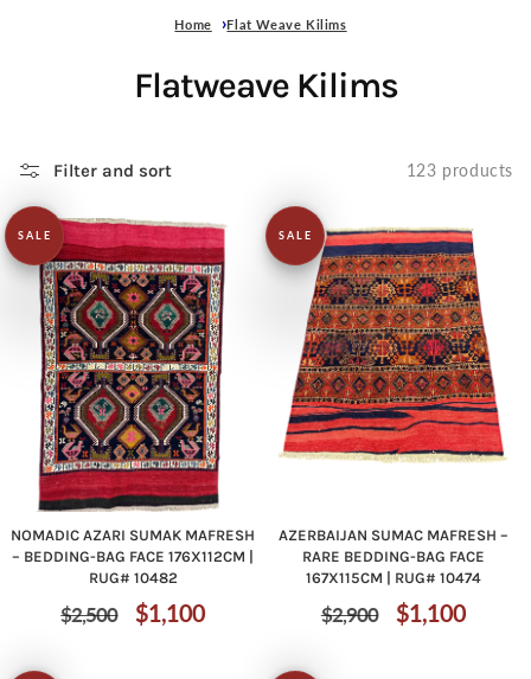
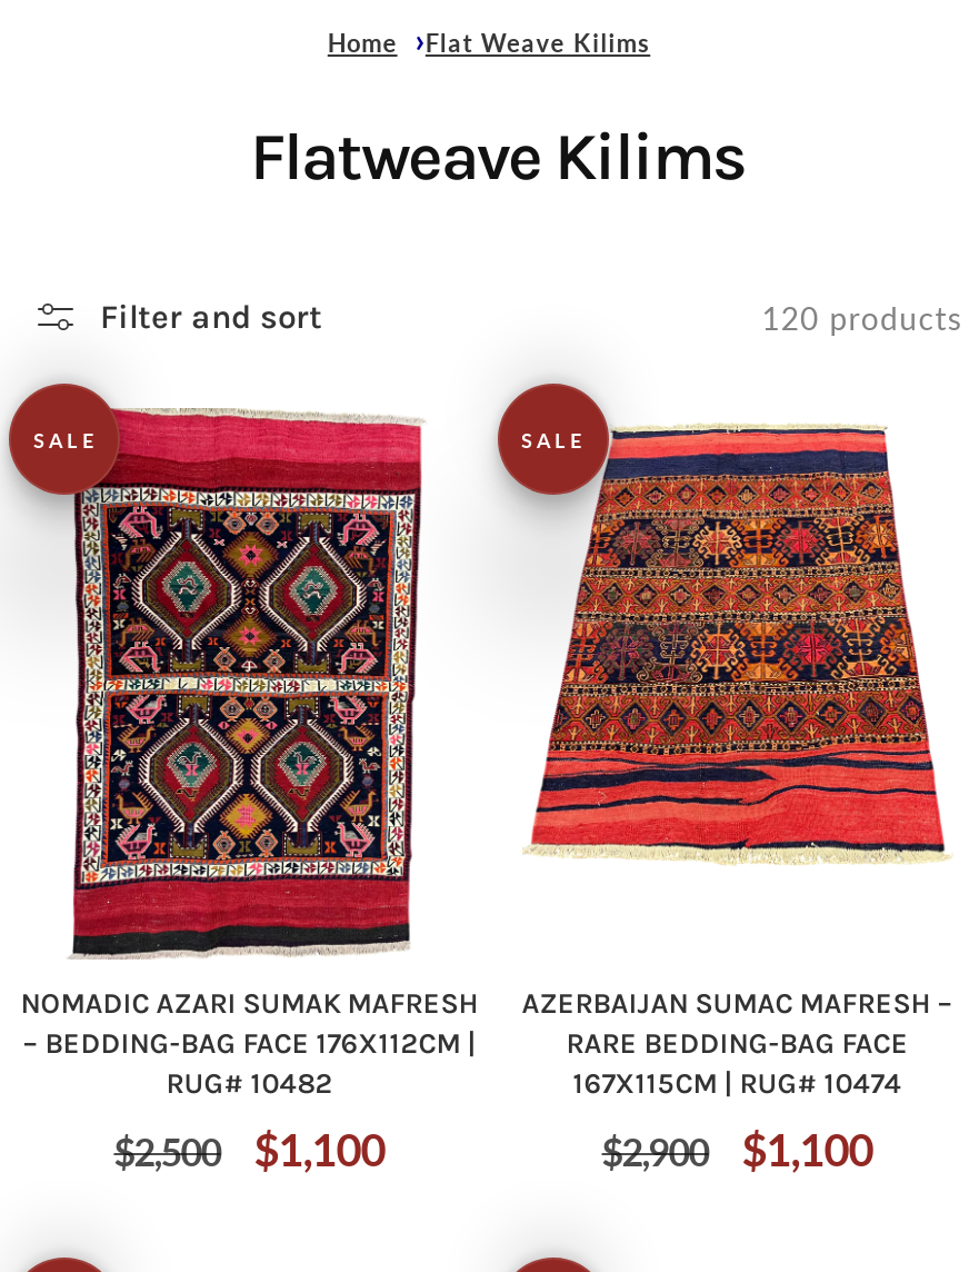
[406,160,513,180] 123 products -> [762,298,962,336] 120 products

